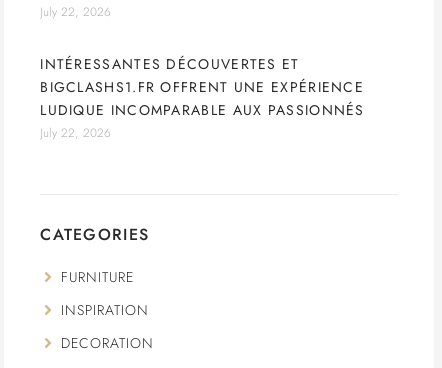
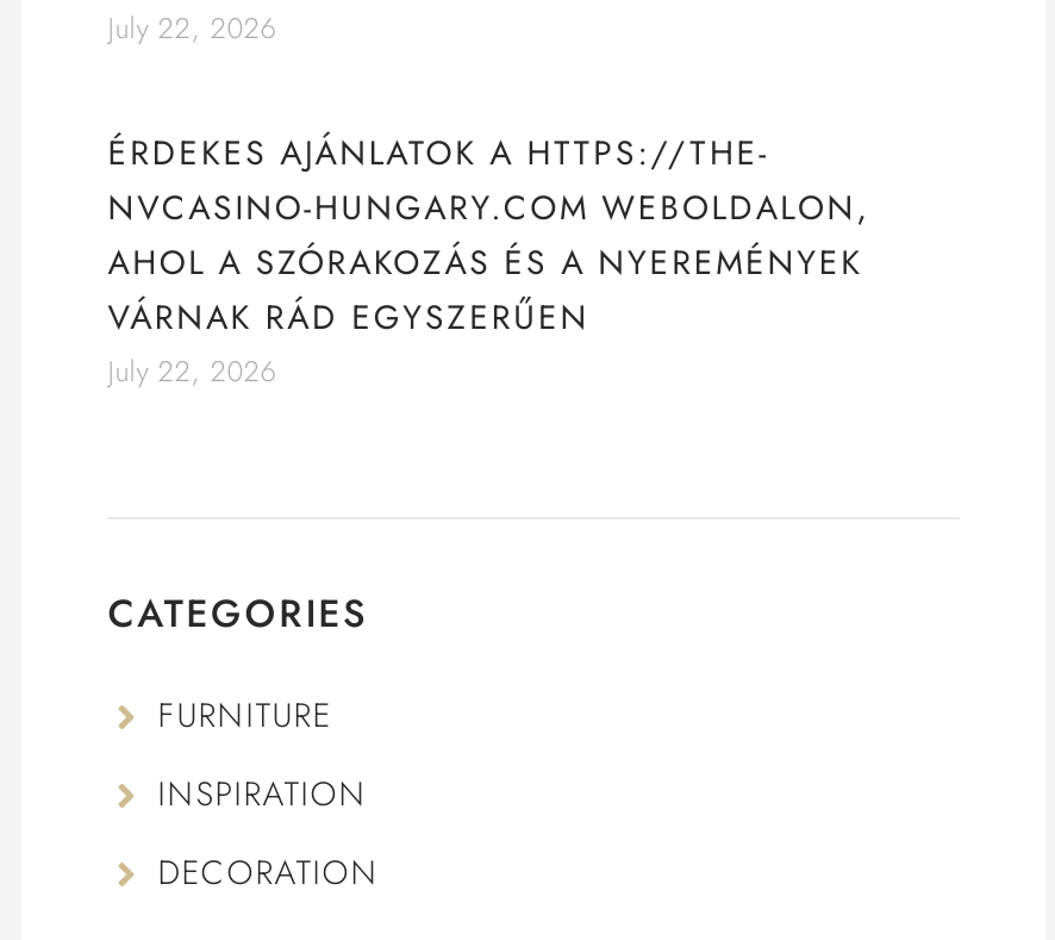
[40,54,365,120] INTÉRESSANTES DÉCOUVERTES ET | BIGCLASHS1.FR OFFRENT UNE EXPÉRIENCE | LUDIQUE INCOMPARABLE AUX PASSIONNÉS -> [108,128,869,340] ÉRDEKES AJÁNLATOK A HTTPS://THE- | NVCASINO-HUNGARY.COM WEBOLDALON, | AHOL A SZÓRAKOZÁS ÉS A NYEREMÉNYEK | VÁRNAK RÁD EGYSZERŰEN

